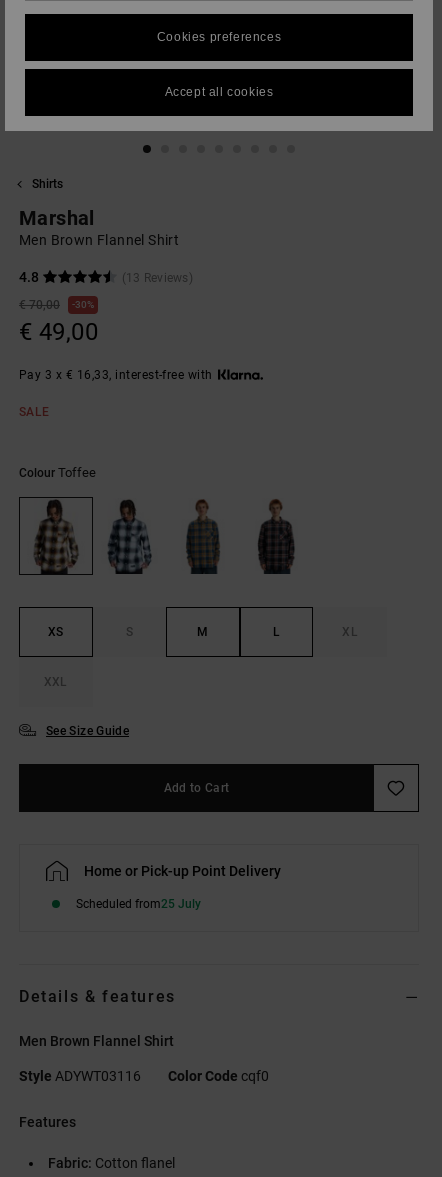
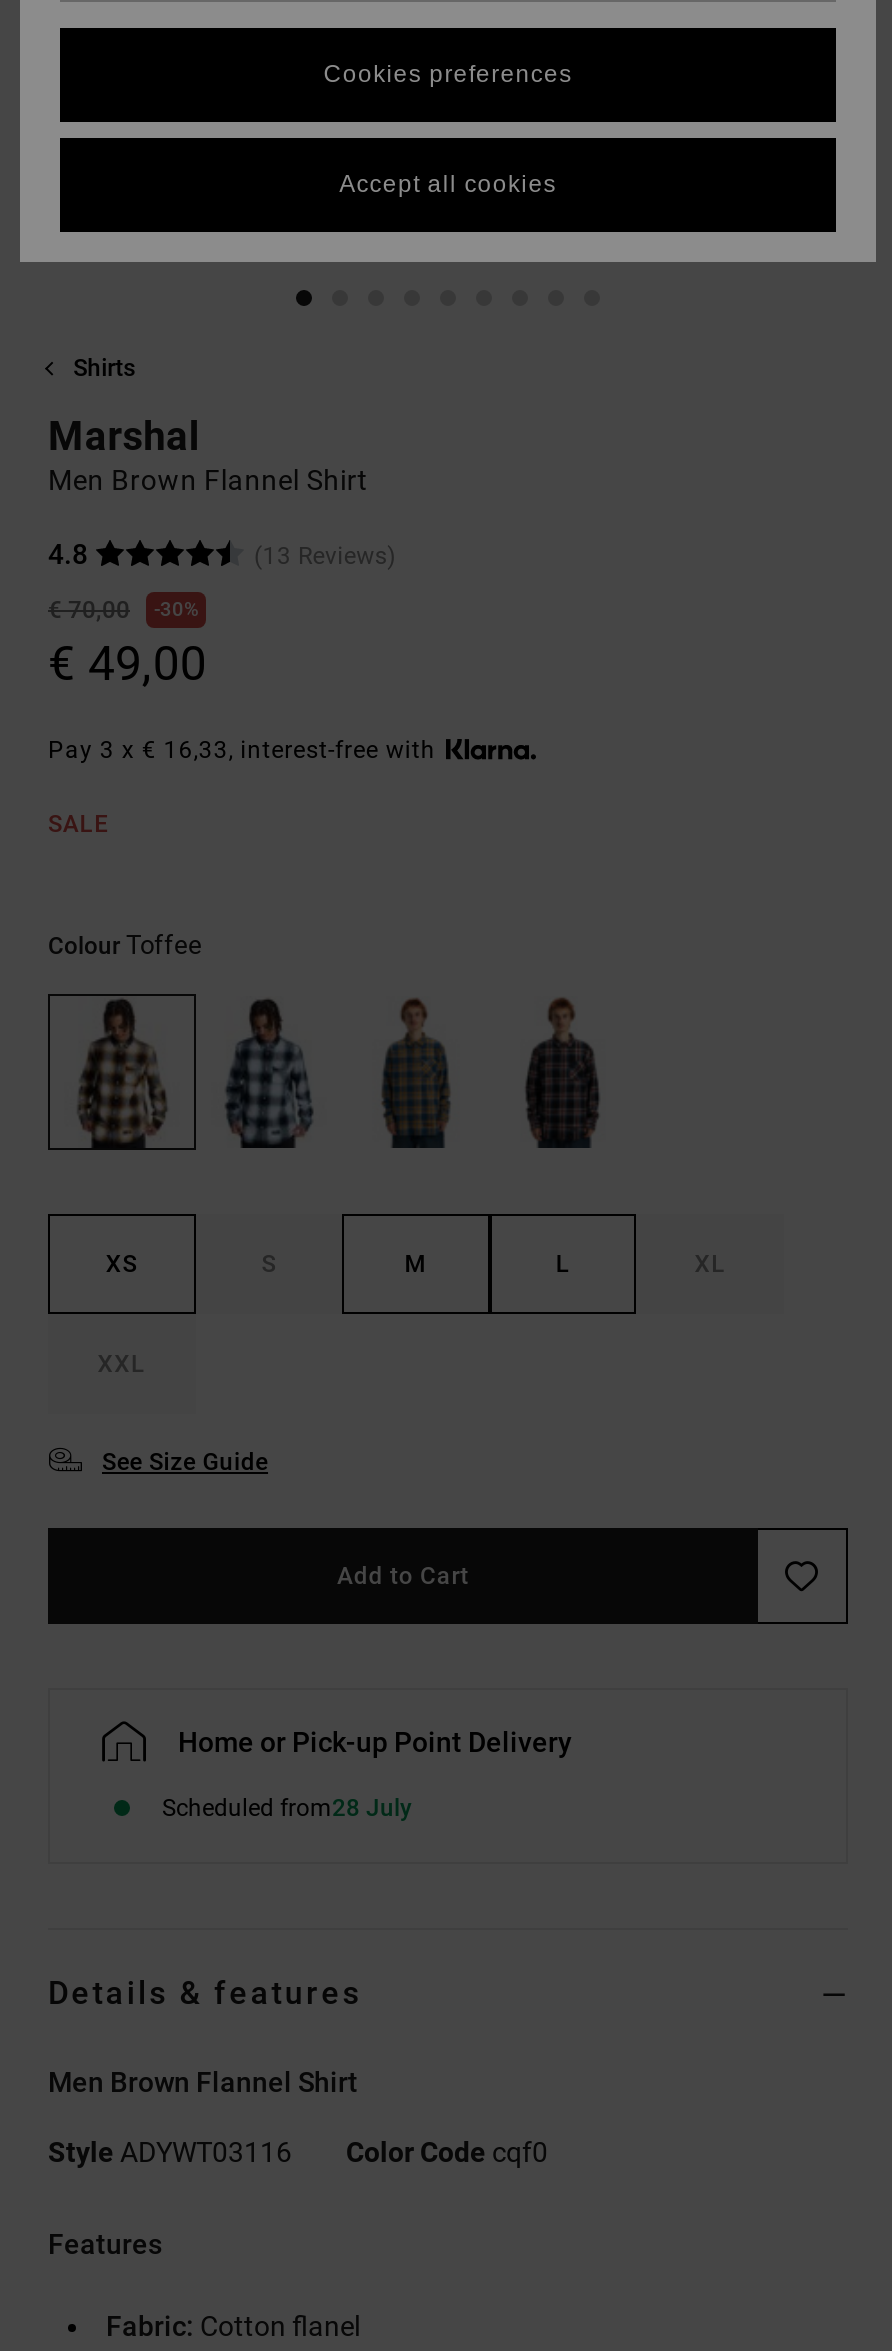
[76,897,201,911] Scheduled from25 July -> [162,1793,412,1821] Scheduled from28 July

